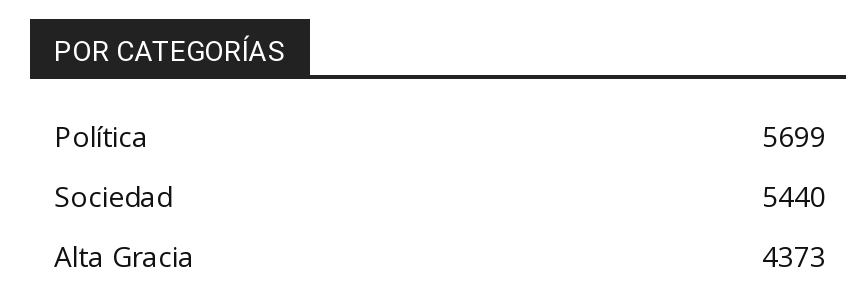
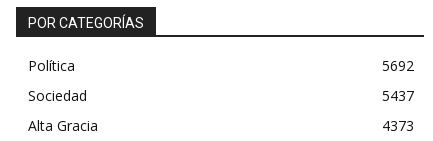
[762,117,826,155] 5699 -> [382,55,414,74] 5692
[762,177,826,215] 5440 -> [382,85,414,104] 5437

